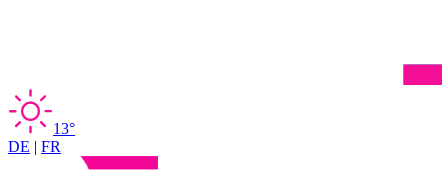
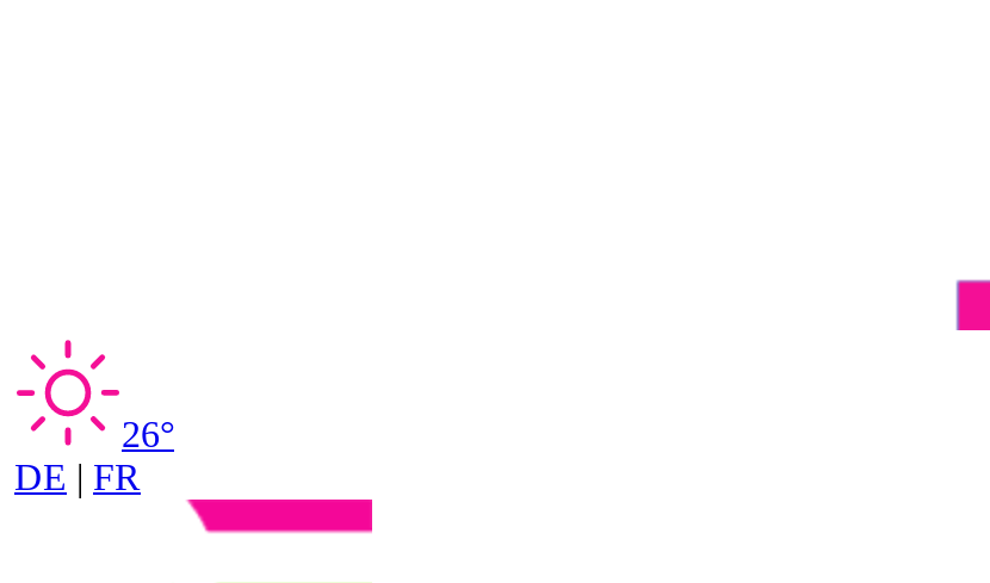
[53,120,75,137] 13° -> [122,414,174,454] 26°

